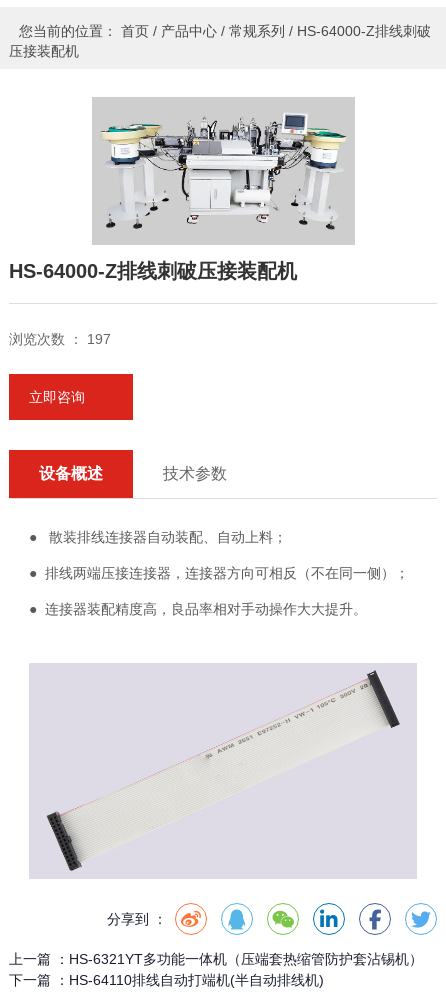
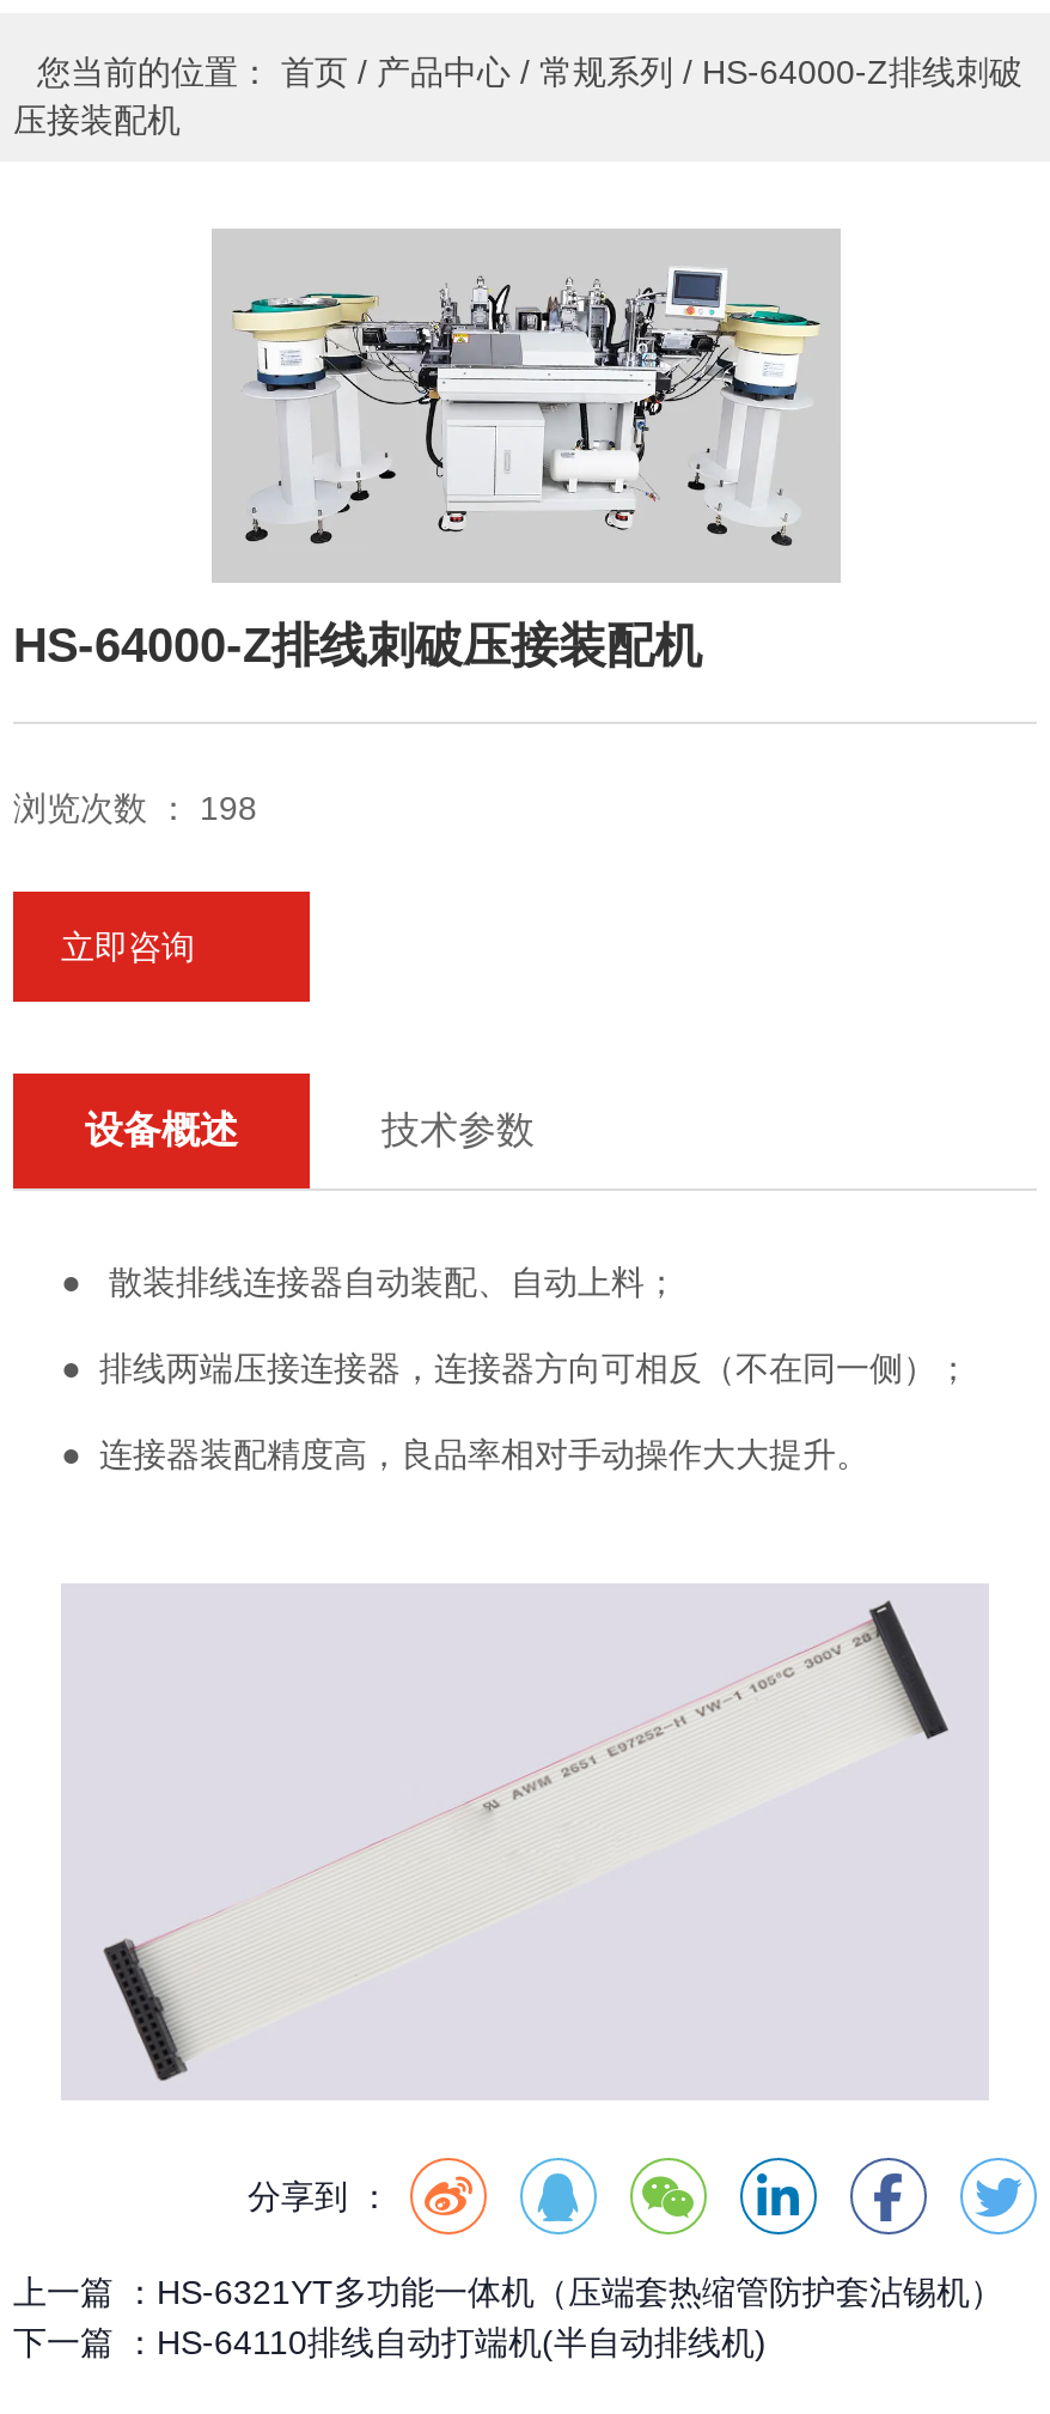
[9,331,111,347] 浏览次数 ：197 -> [13,789,257,827] 浏览次数 ：198

